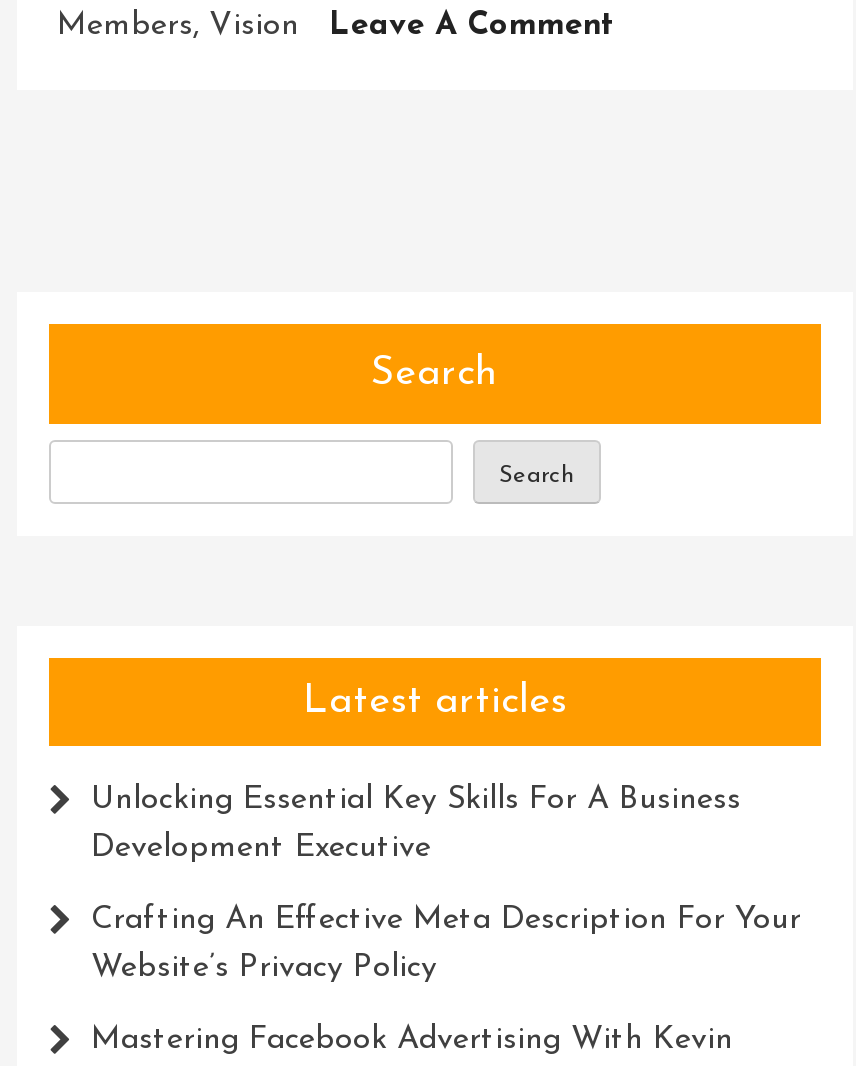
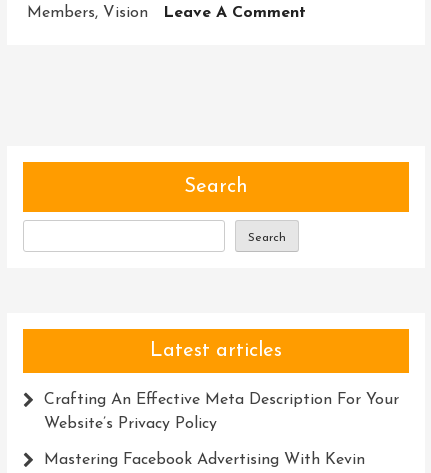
[91,785,741,865] Unlocking Essential Key Skills For A Business | Development Executive -> none

